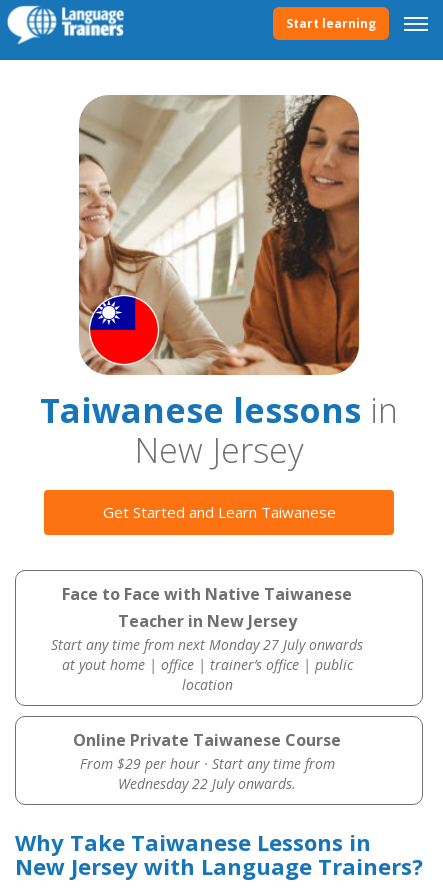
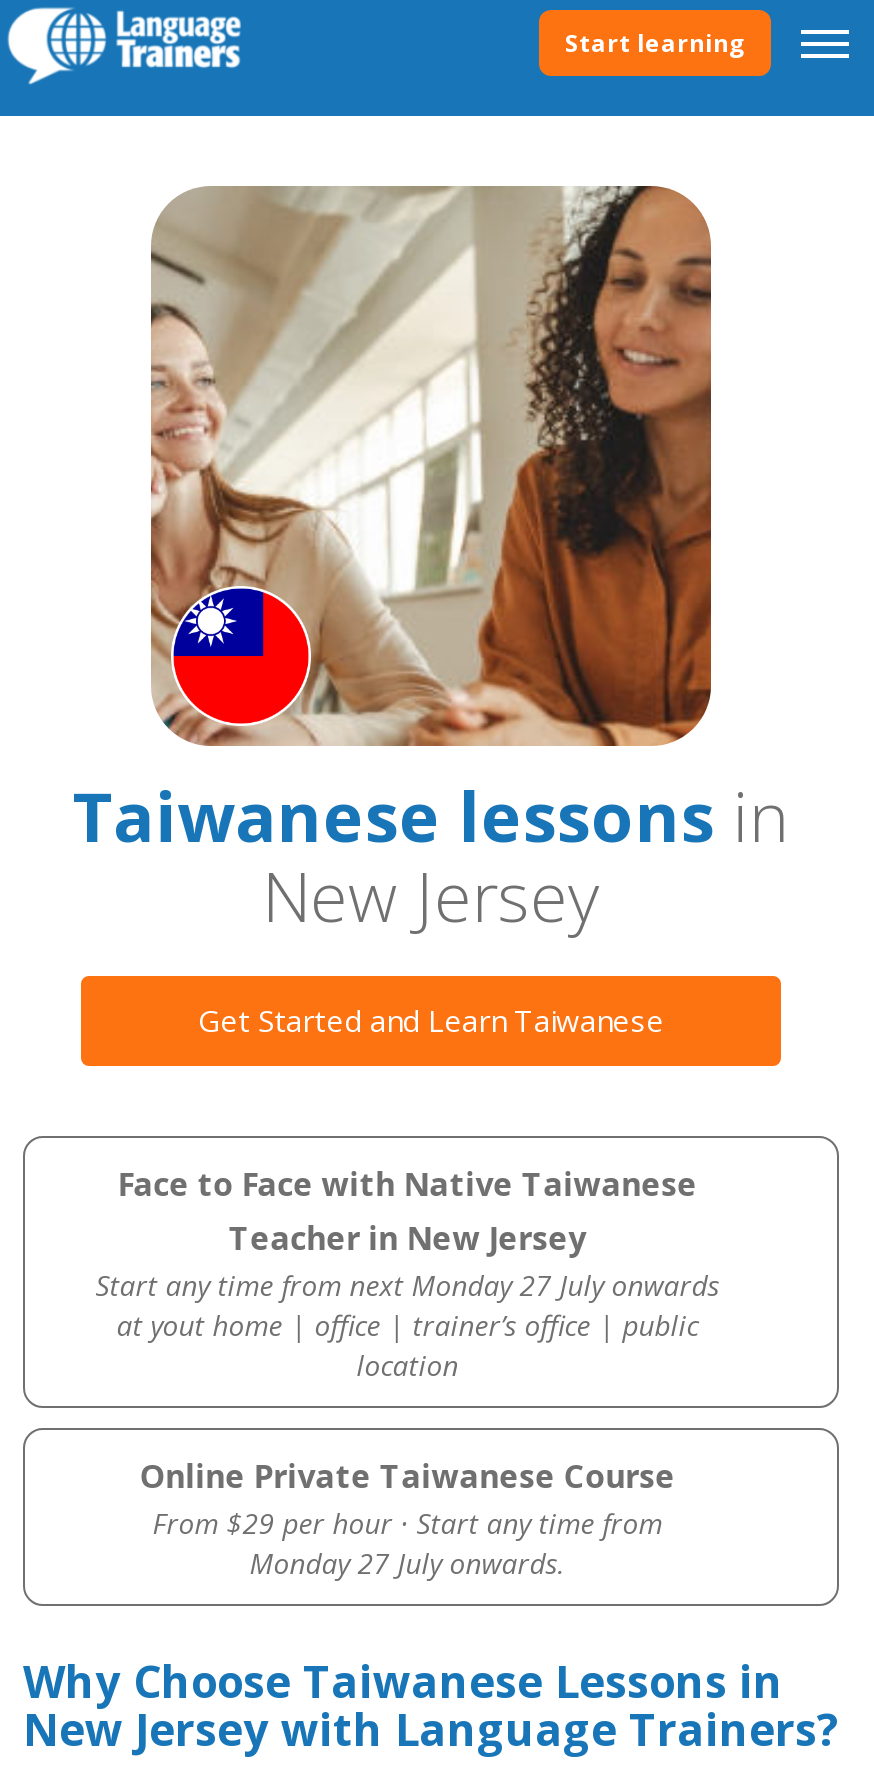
[118,774,296,793] Wednesday 22 July onwards. -> [249,1544,565,1582] Monday 27 July onwards.
[15,827,371,857] Why Take Taiwanese Lessons in -> [23,1650,783,1710] Why Choose Taiwanese Lessons in

